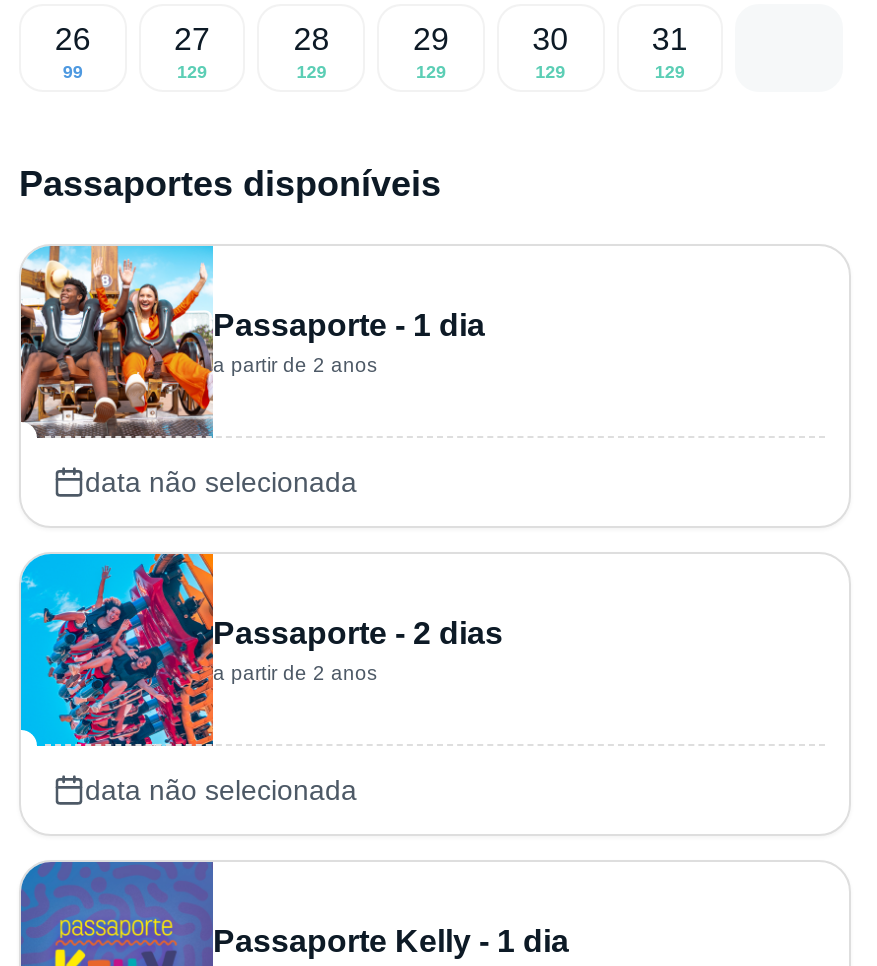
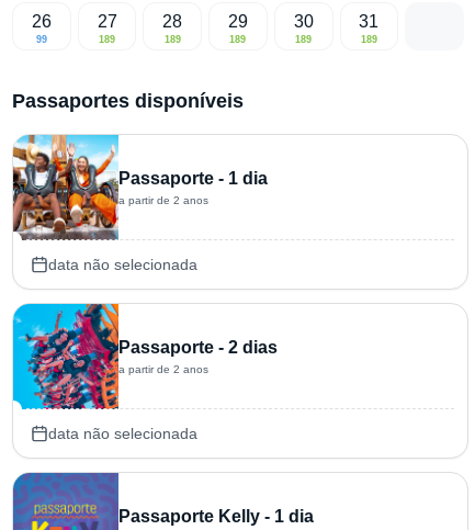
[177,61,207,81] 129 -> [99,33,115,44] 189
[297,61,327,81] 129 -> [164,33,181,44] 189
[416,61,446,81] 129 -> [230,33,246,44] 189
[535,61,565,81] 129 -> [295,33,312,44] 189
[655,61,685,81] 129 -> [361,33,377,44] 189

